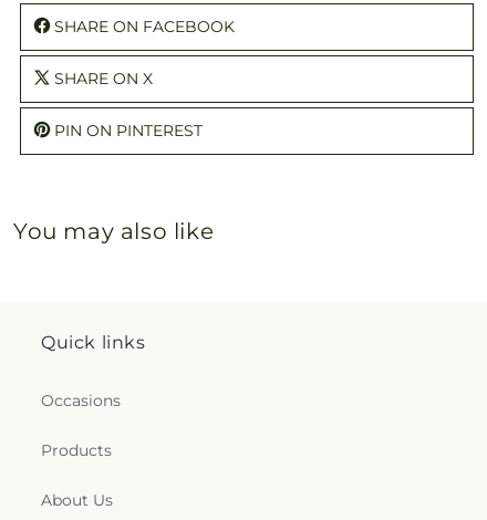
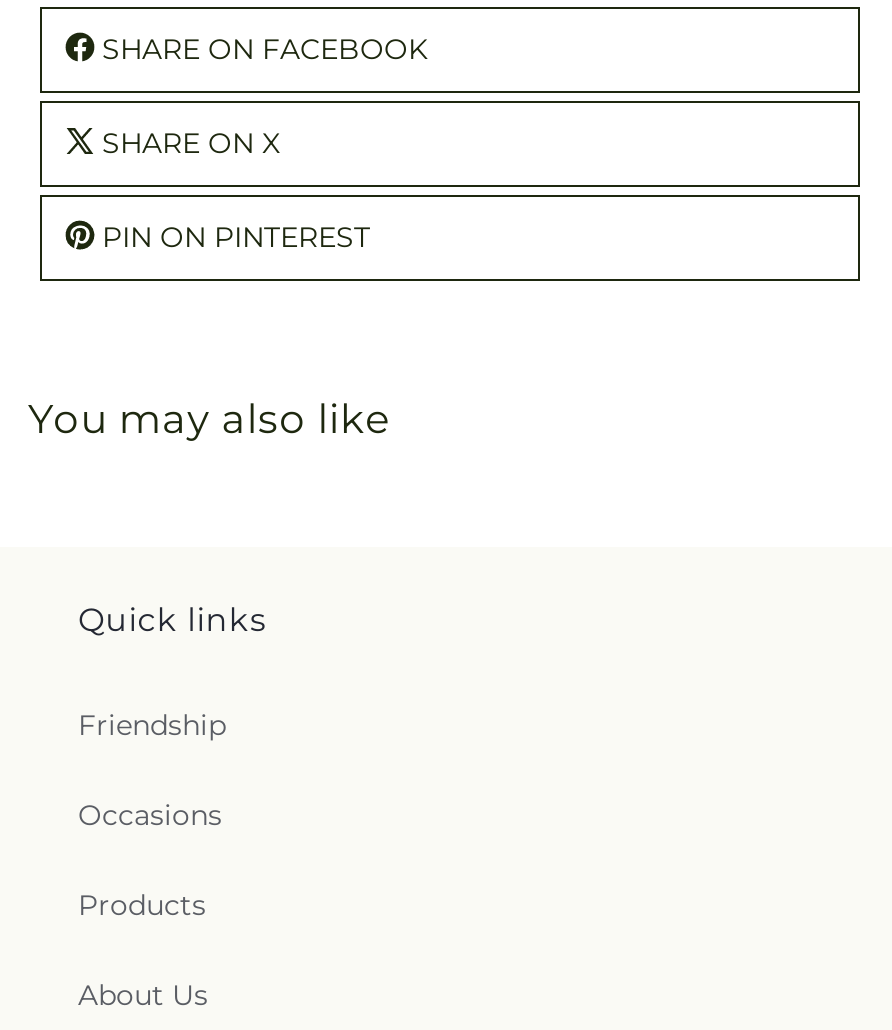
none -> [78,707,226,743] Friendship

